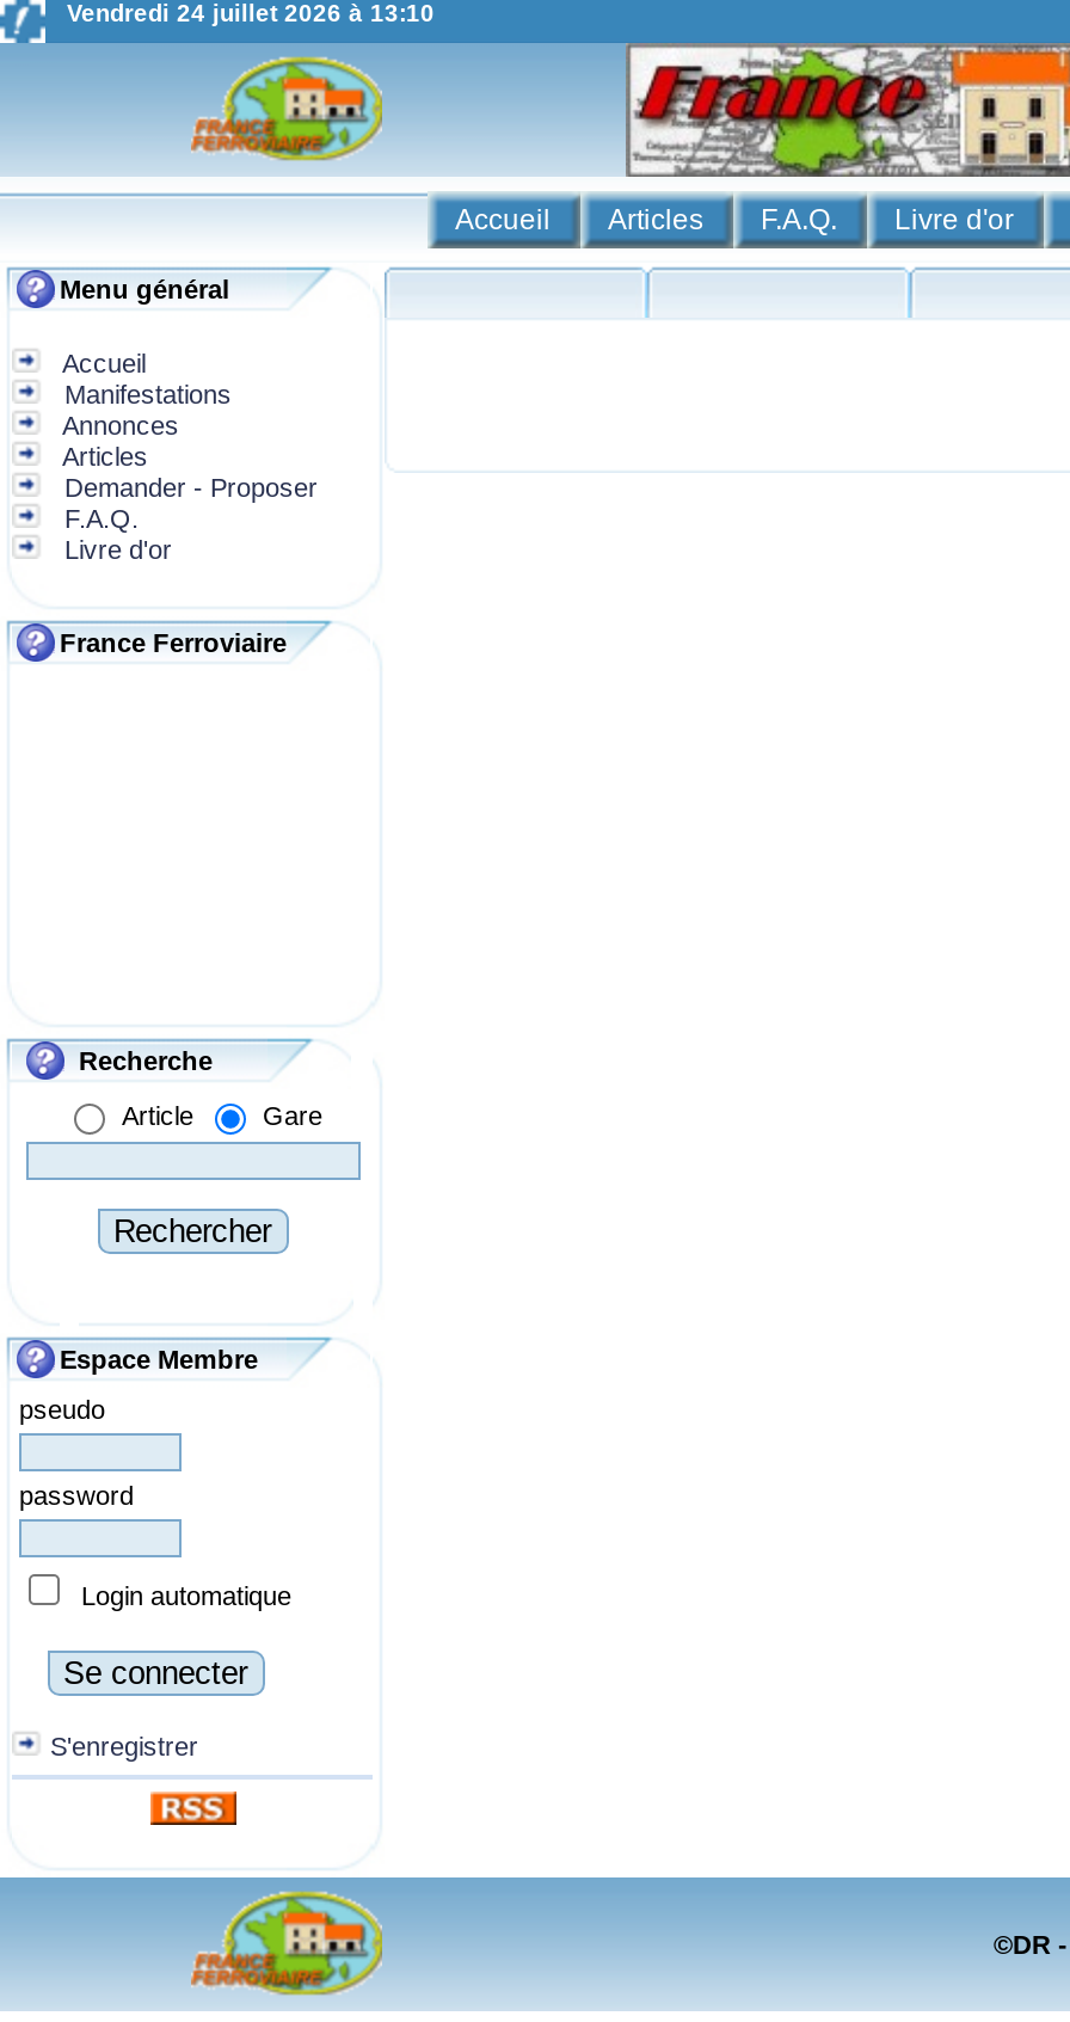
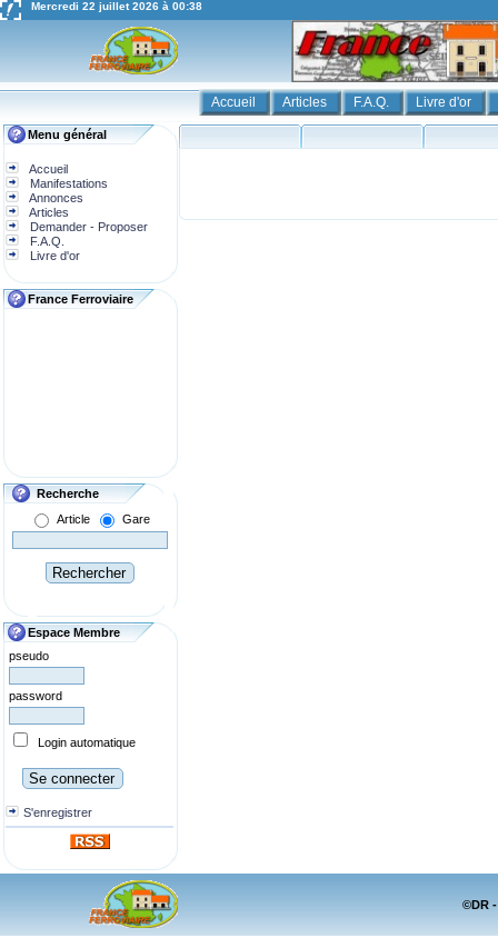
[53,0,435,26] Vendredi 24 juillet 2026 à 13:10 -> [24,0,202,12] Mercredi 22 juillet 2026 à 00:38

